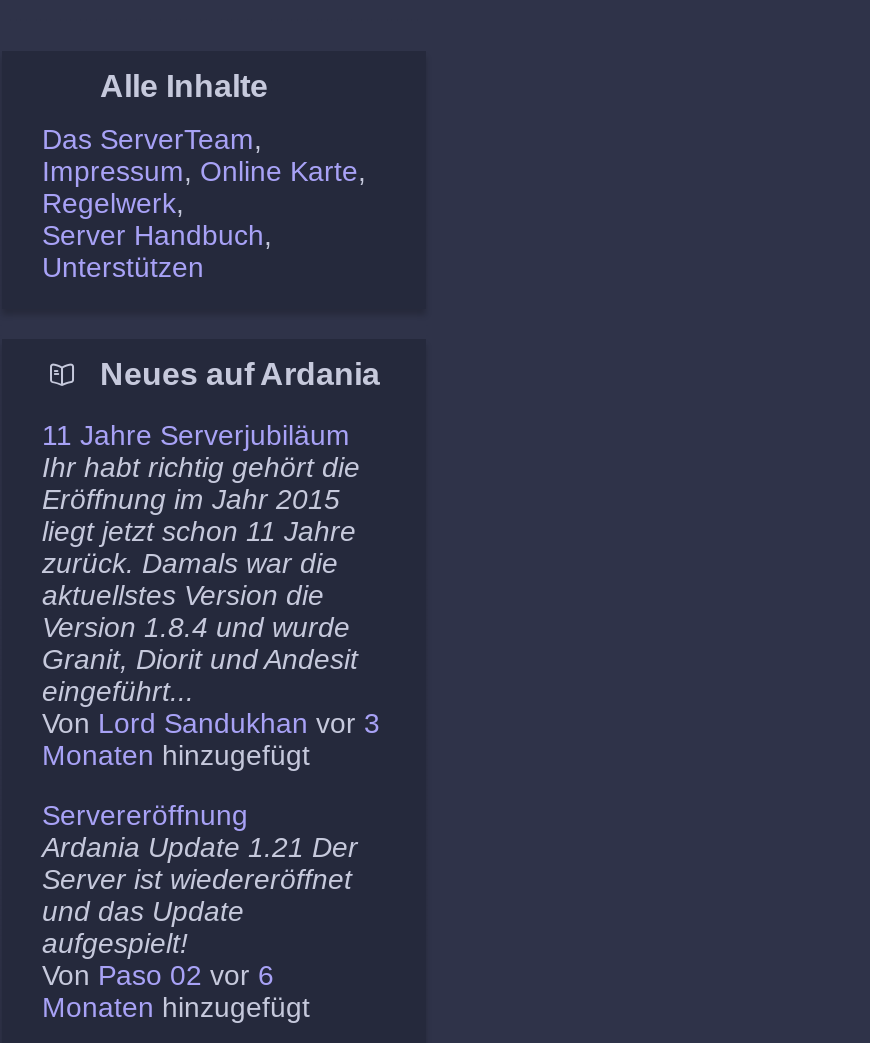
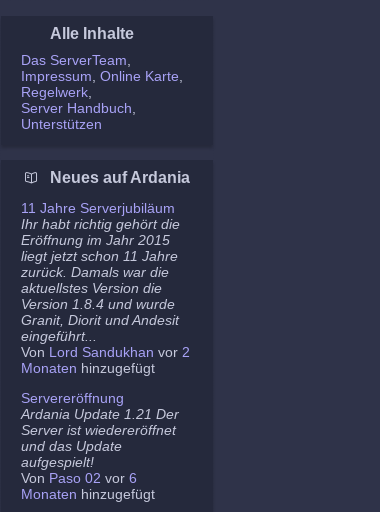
[42,706,380,738] Von Lord Sandukhan vor 3 -> [21,344,190,360] Von Lord Sandukhan vor 2

